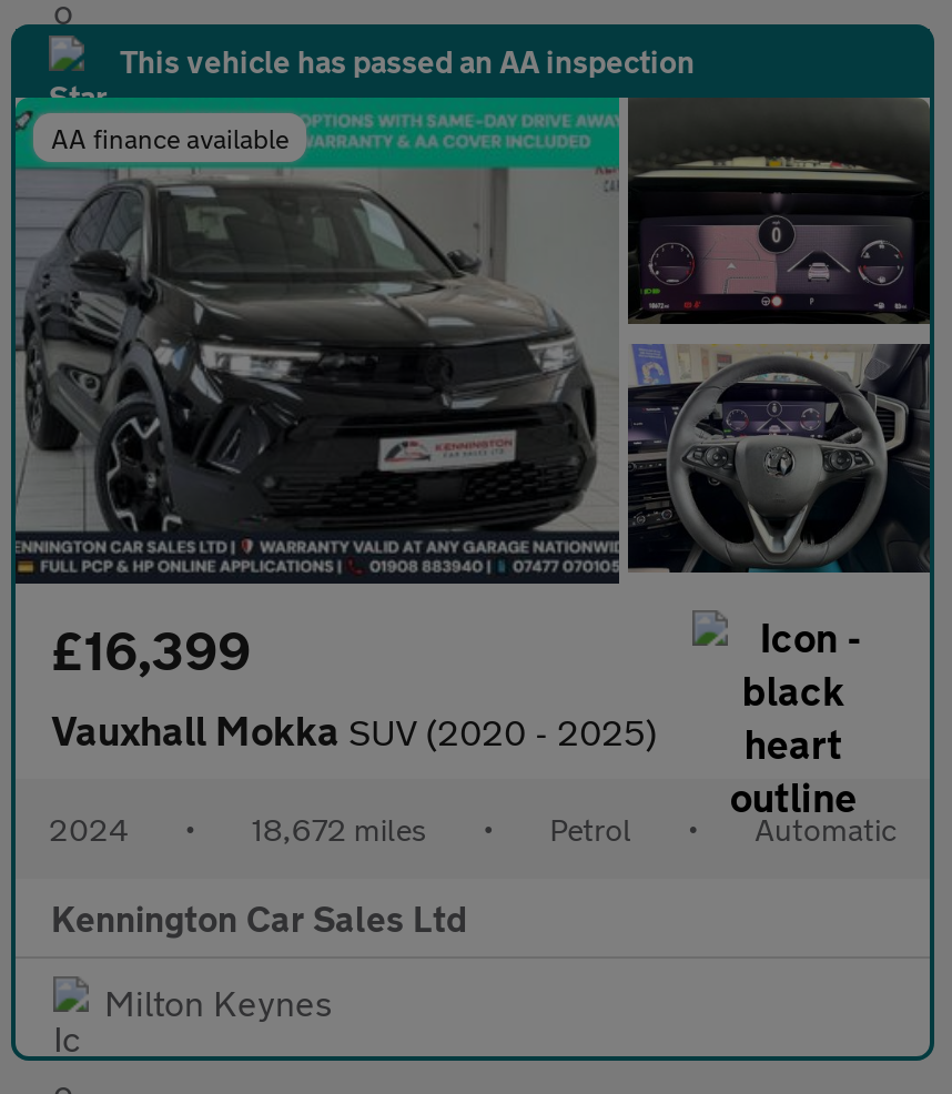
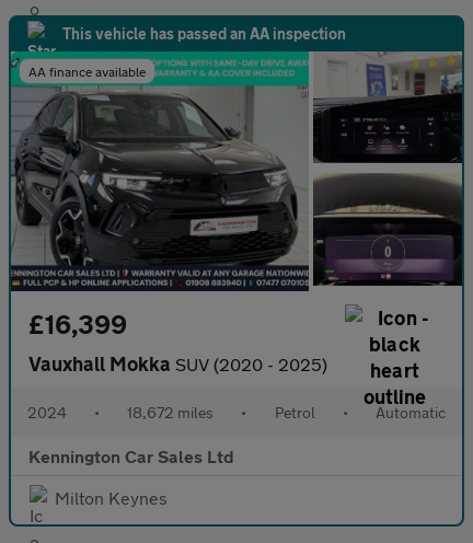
[626,98,932,324] [image] -> [313,50,462,163] [image]
[628,342,932,575] [image] -> [312,173,463,287] [image]

